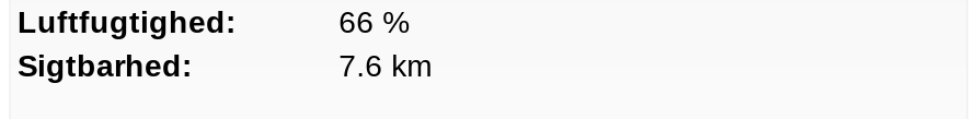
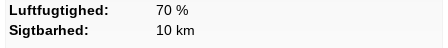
[339,4,409,39] 66 % -> [156,2,188,18] 70 %
[339,48,433,83] 7.6 km -> [156,22,195,38] 10 km

